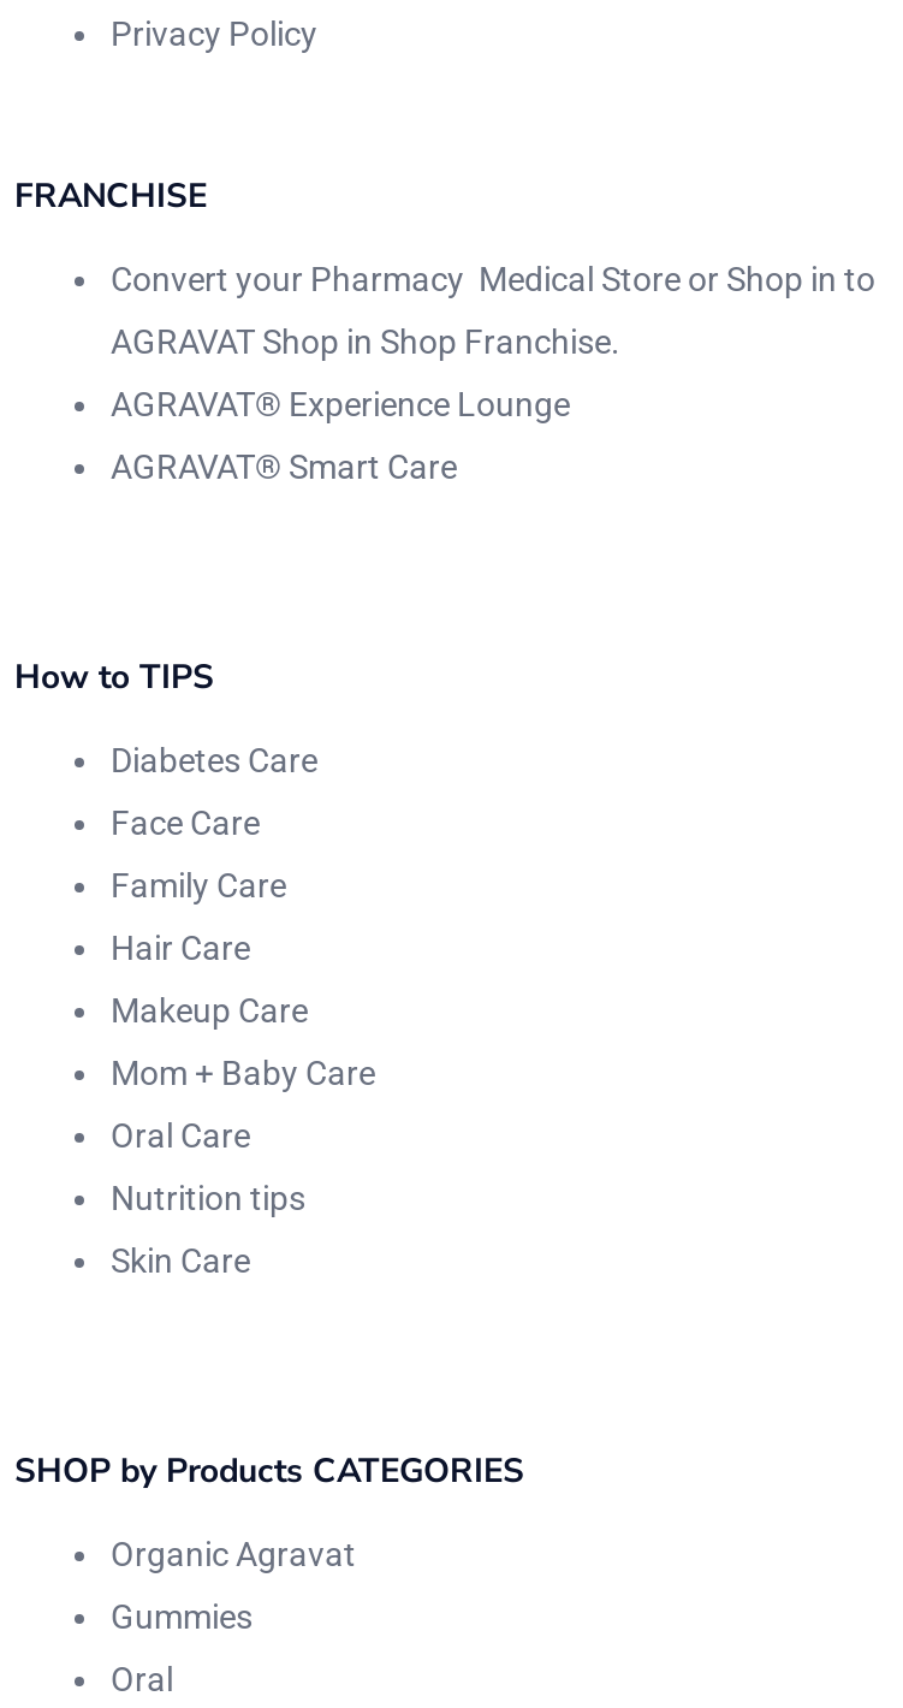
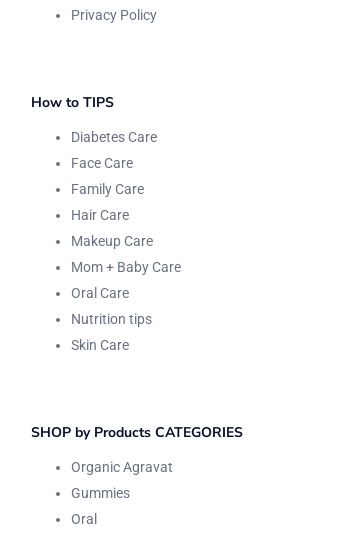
[14,172,875,485] FRANCHISE | Convert your Pharmacy Medical Store or Shop in to | AGRAVAT Shop in Shop Franchise. | AGRAVAT® Experience Lounge | AGRAVAT® Smart Care -> none

